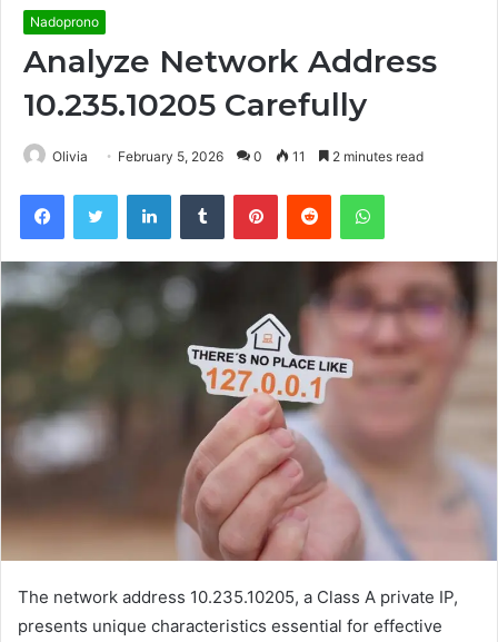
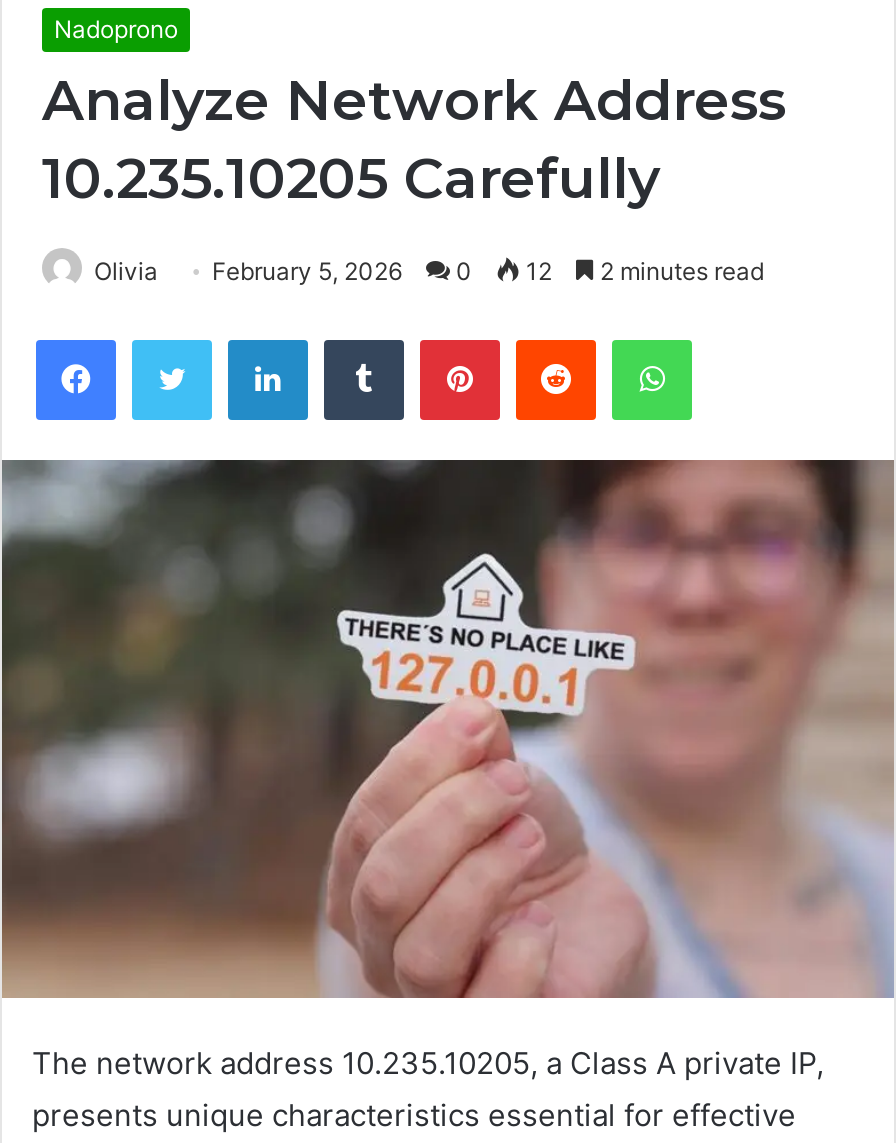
[52,148,424,164] Olivia February 5, 2026 0 11 2 minutes read -> [94,256,764,286] Olivia February 5, 2026 0 12 2 minutes read

